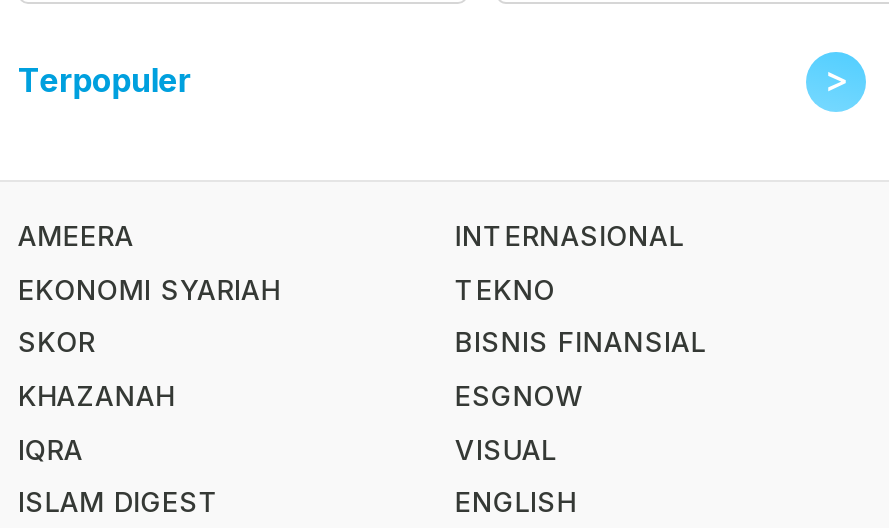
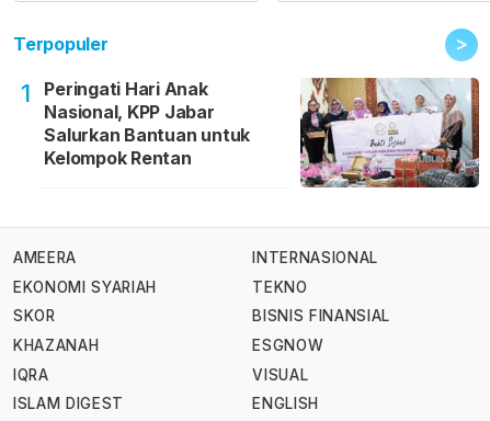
none -> [21,78,250,169] 1 | Peringati Hari Anak | Nasional, KPP Jabar | Salurkan Bantuan untuk | Kelompok Rentan
none -> [299,77,480,189] [image]

